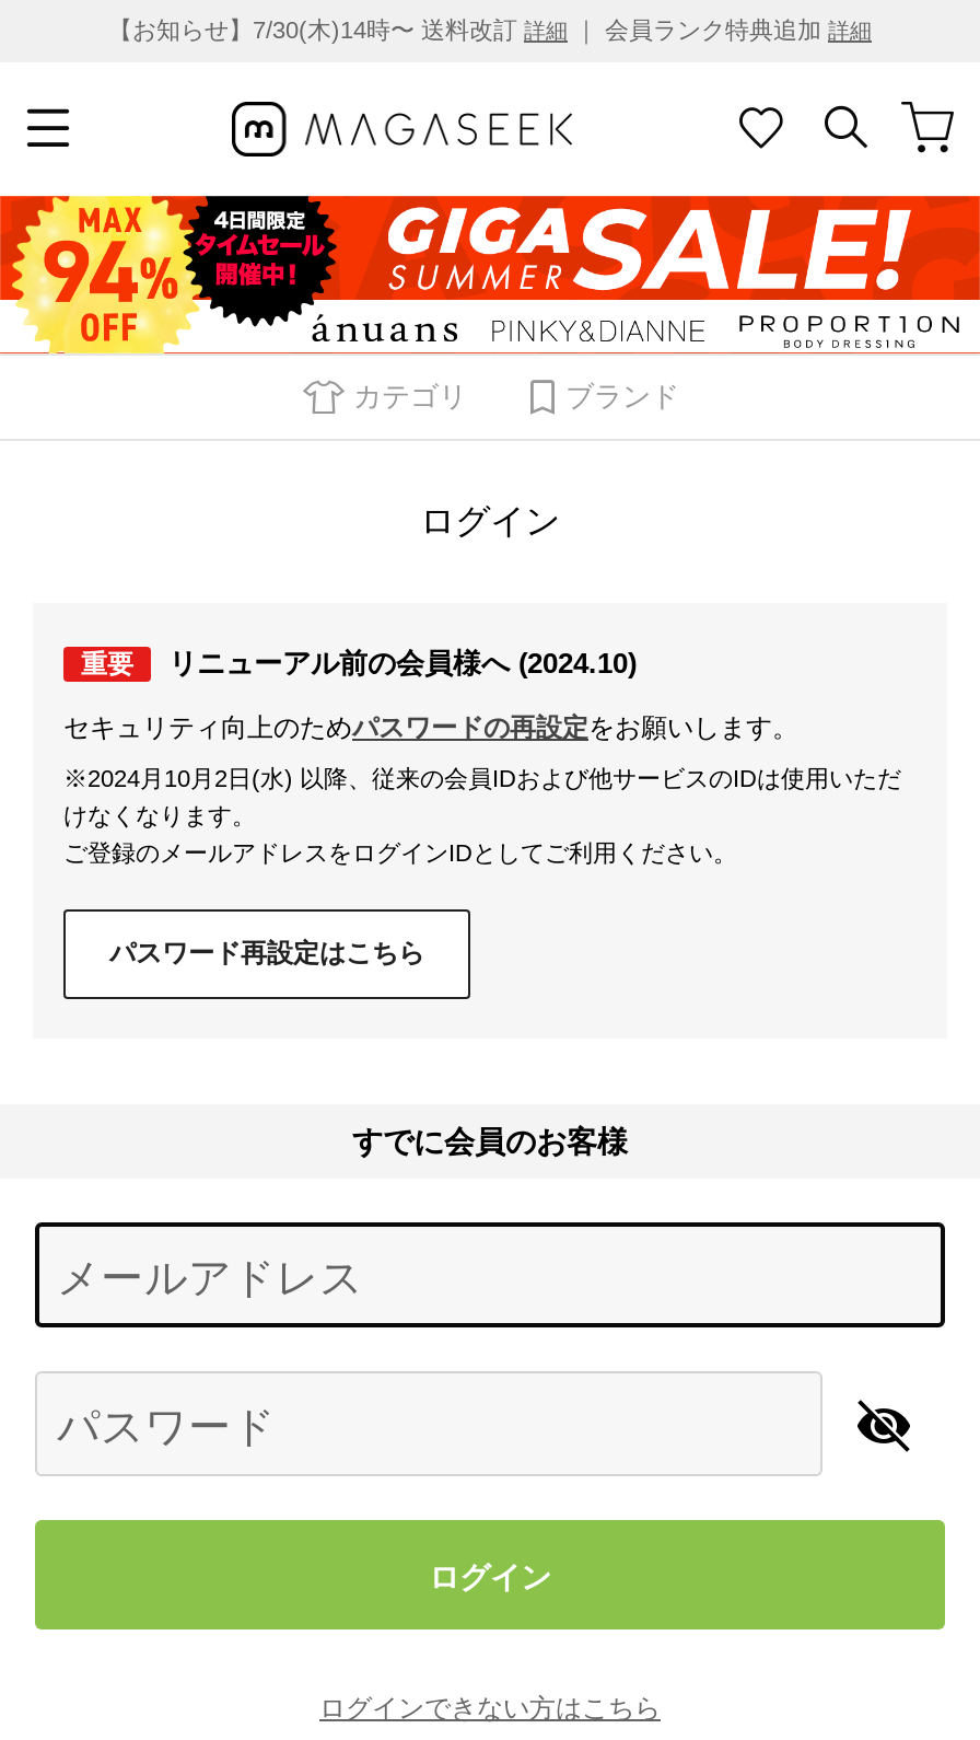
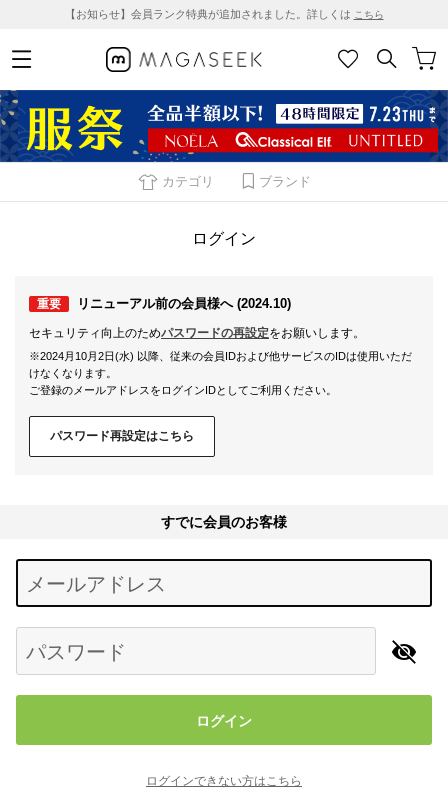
[108,16,872,43] 【お知らせ】7/30(木)14時〜 送料改訂詳細｜ 会員ランク特典追加詳細 -> [64,8,383,20] 【お知らせ】会員ランク特典が追加されました。詳しくはこちら
[7,194,973,356] [image] -> [3,89,445,163] [image]

